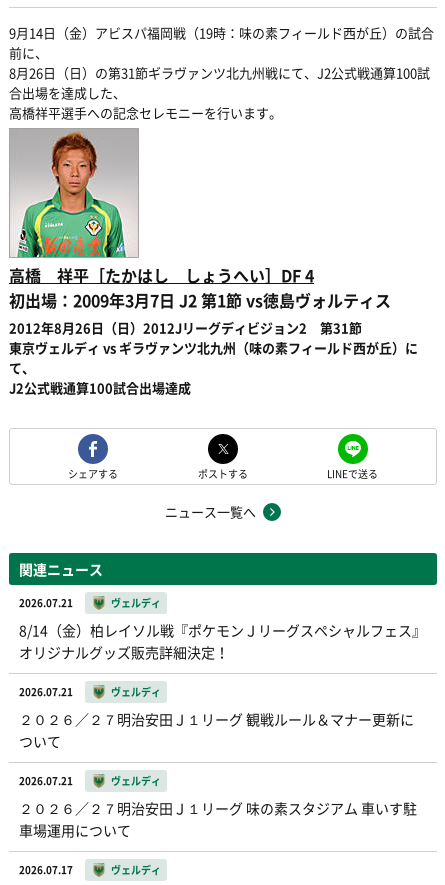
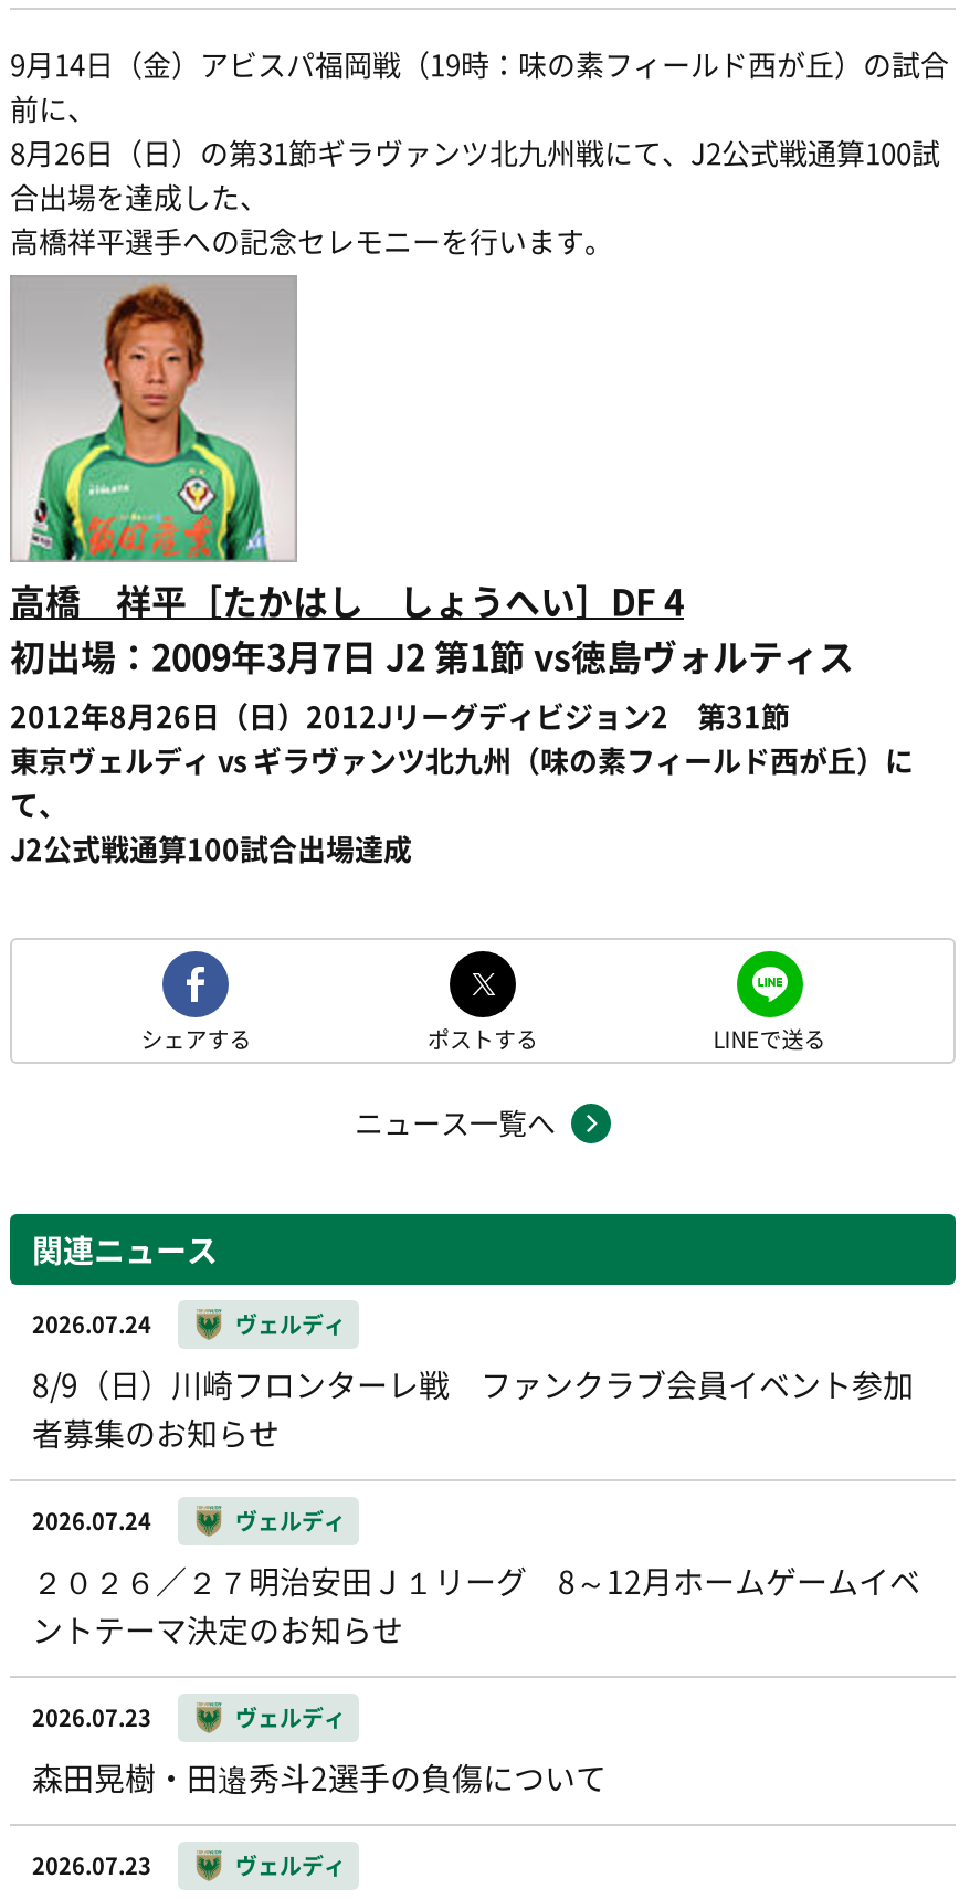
[19,595,73,610] 2026.07.21 -> [32,1307,151,1340] 2026.07.24
[19,620,426,662] 8/14（金）柏レイソル戦『ポケモンＪリーグスペシャルフェス』 | オリジナルグッズ販売詳細決定！ -> [32,1362,914,1455] 8/9（日）川崎フロンターレ戦 ファンクラブ会員イベント参加 | 者募集のお知らせ
[19,684,73,699] 2026.07.21 -> [32,1504,151,1537] 2026.07.24
[19,709,414,751] ２０２６／２７明治安田Ｊ１リーグ 観戦ルール＆マナー更新に | ついて -> [32,1559,920,1652] ２０２６／２７明治安田Ｊ１リーグ 8～12月ホームゲームイベ | ントテーマ決定のお知らせ
[19,773,73,788] 2026.07.21 -> [32,1700,151,1733] 2026.07.23
[19,798,417,840] ２０２６／２７明治安田Ｊ１リーグ 味の素スタジアム 車いす駐 | 車場運用について -> [32,1755,607,1800] 森田晃樹・田邉秀斗2選手の負傷について
[19,862,73,877] 2026.07.17 -> [32,1848,151,1881] 2026.07.23

